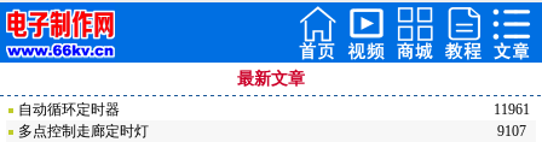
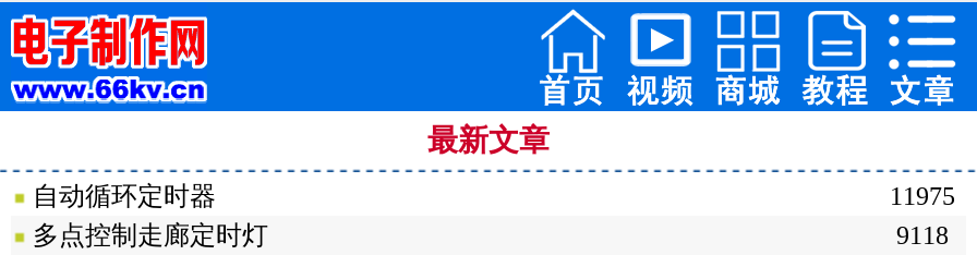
[494,101,530,118] 11961 -> [890,181,955,211] 11975
[497,123,526,140] 9107 -> [896,220,949,251] 9118

